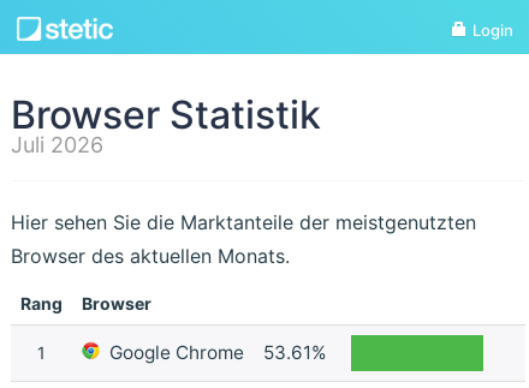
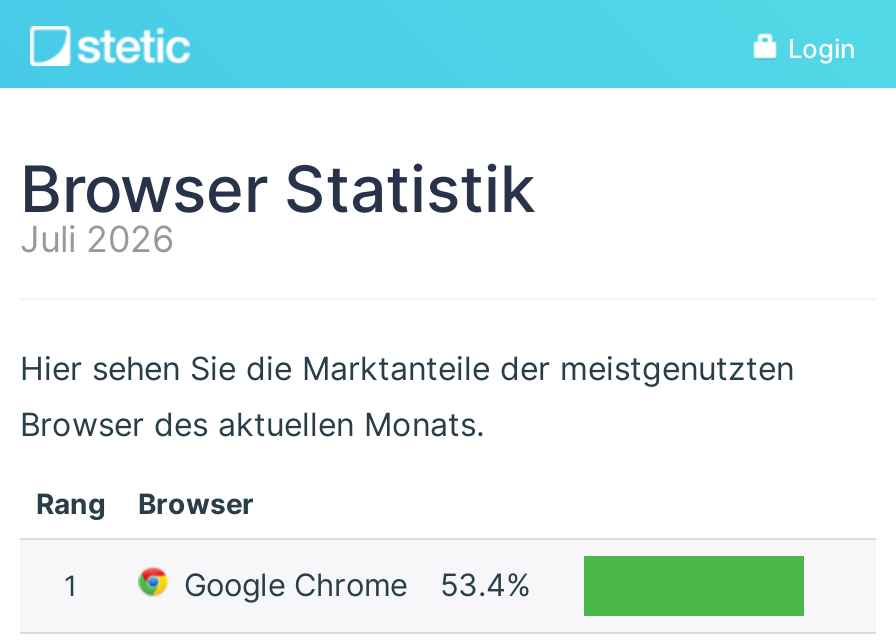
[105,341,327,364] Google Chrome 53.61% -> [176,566,532,604] Google Chrome 53.4%

